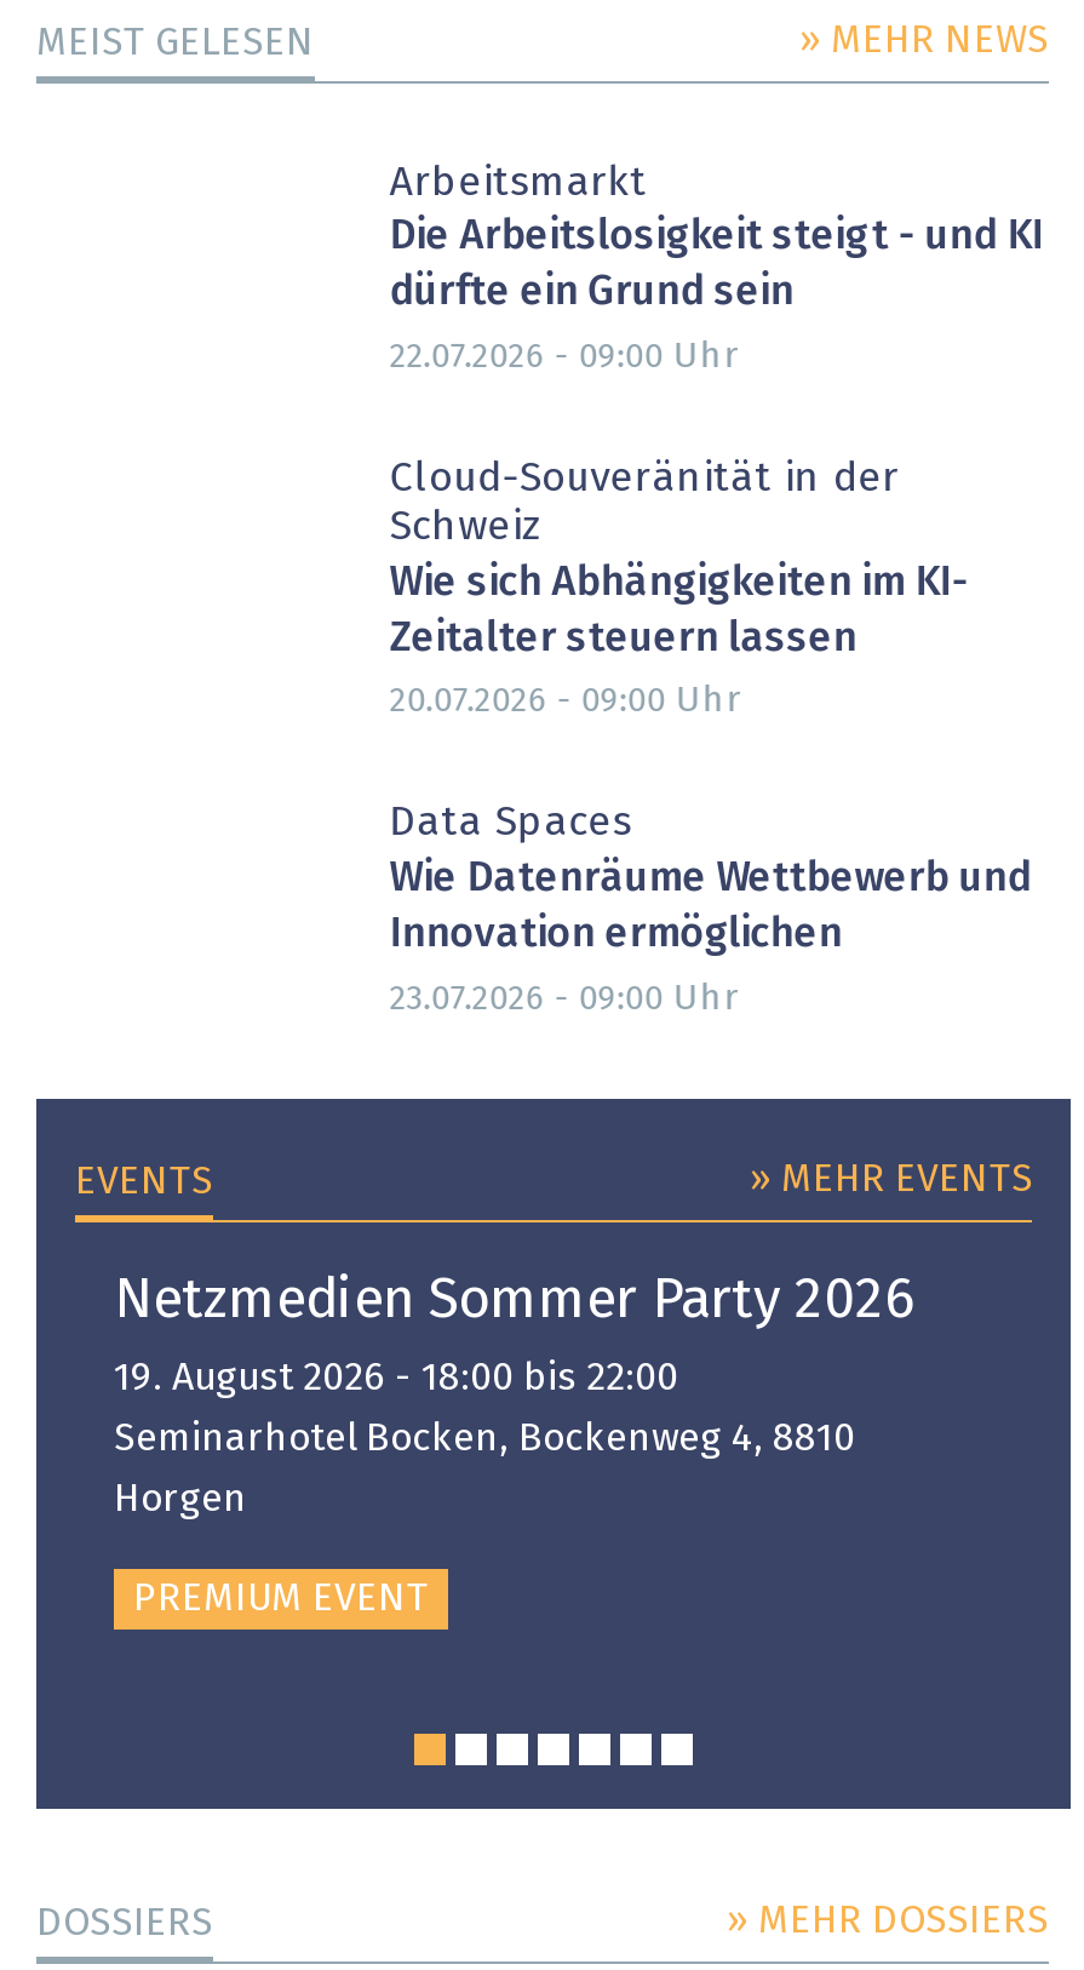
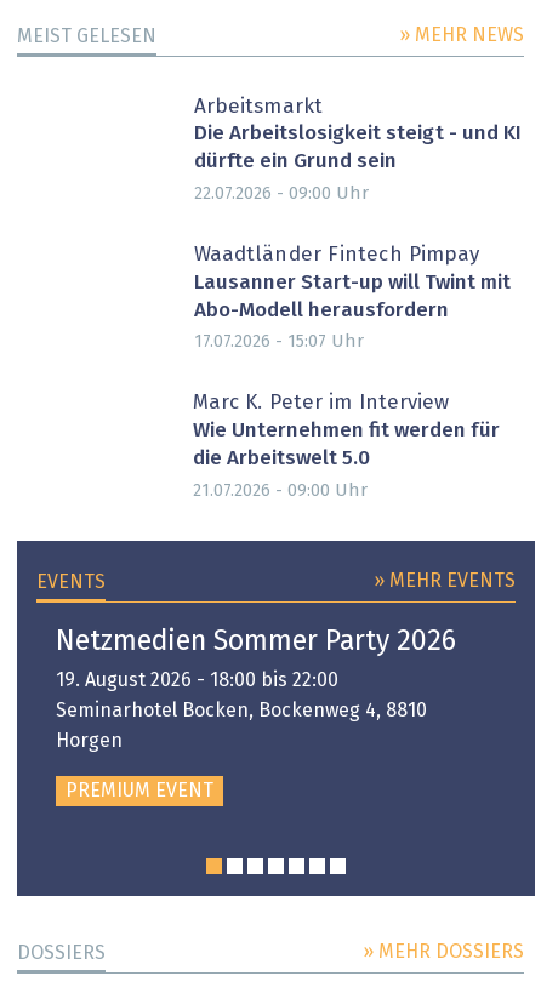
[390,459,968,660] Cloud-Souveränität in der | Schweiz | Wie sich Abhängigkeiten im KI- | Zeitalter steuern lassen -> [194,245,510,321] Waadtländer Fintech Pimpay | Lausanner Start-up will Twint mit | Abo-Modell herausfordern
[390,683,741,719] 20.07.2026 - 09:00 Uhr -> [194,332,364,351] 17.07.2026 - 15:07 Uhr
[390,804,1031,956] Data Spaces | Wie Datenräume Wettbewerb und | Innovation ermöglichen -> [193,393,500,469] Marc K. Peter im Interview | Wie Unternehmen fit werden für | die Arbeitswelt 5.0
[390,979,738,1016] 23.07.2026 - 09:00 Uhr -> [193,481,367,499] 21.07.2026 - 09:00 Uhr

